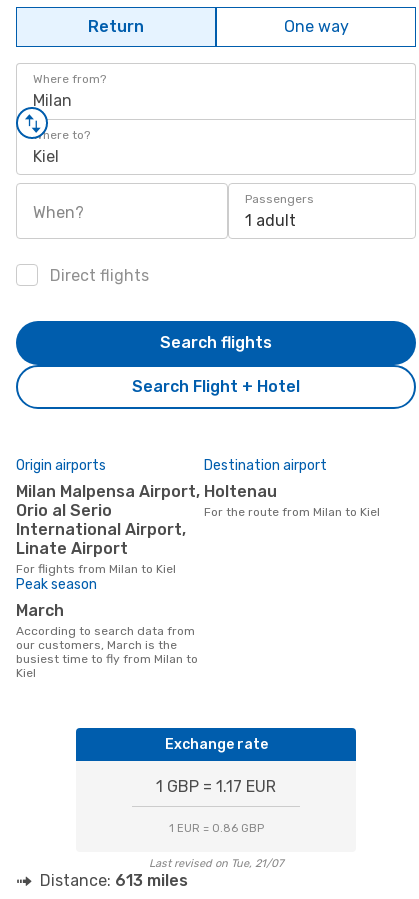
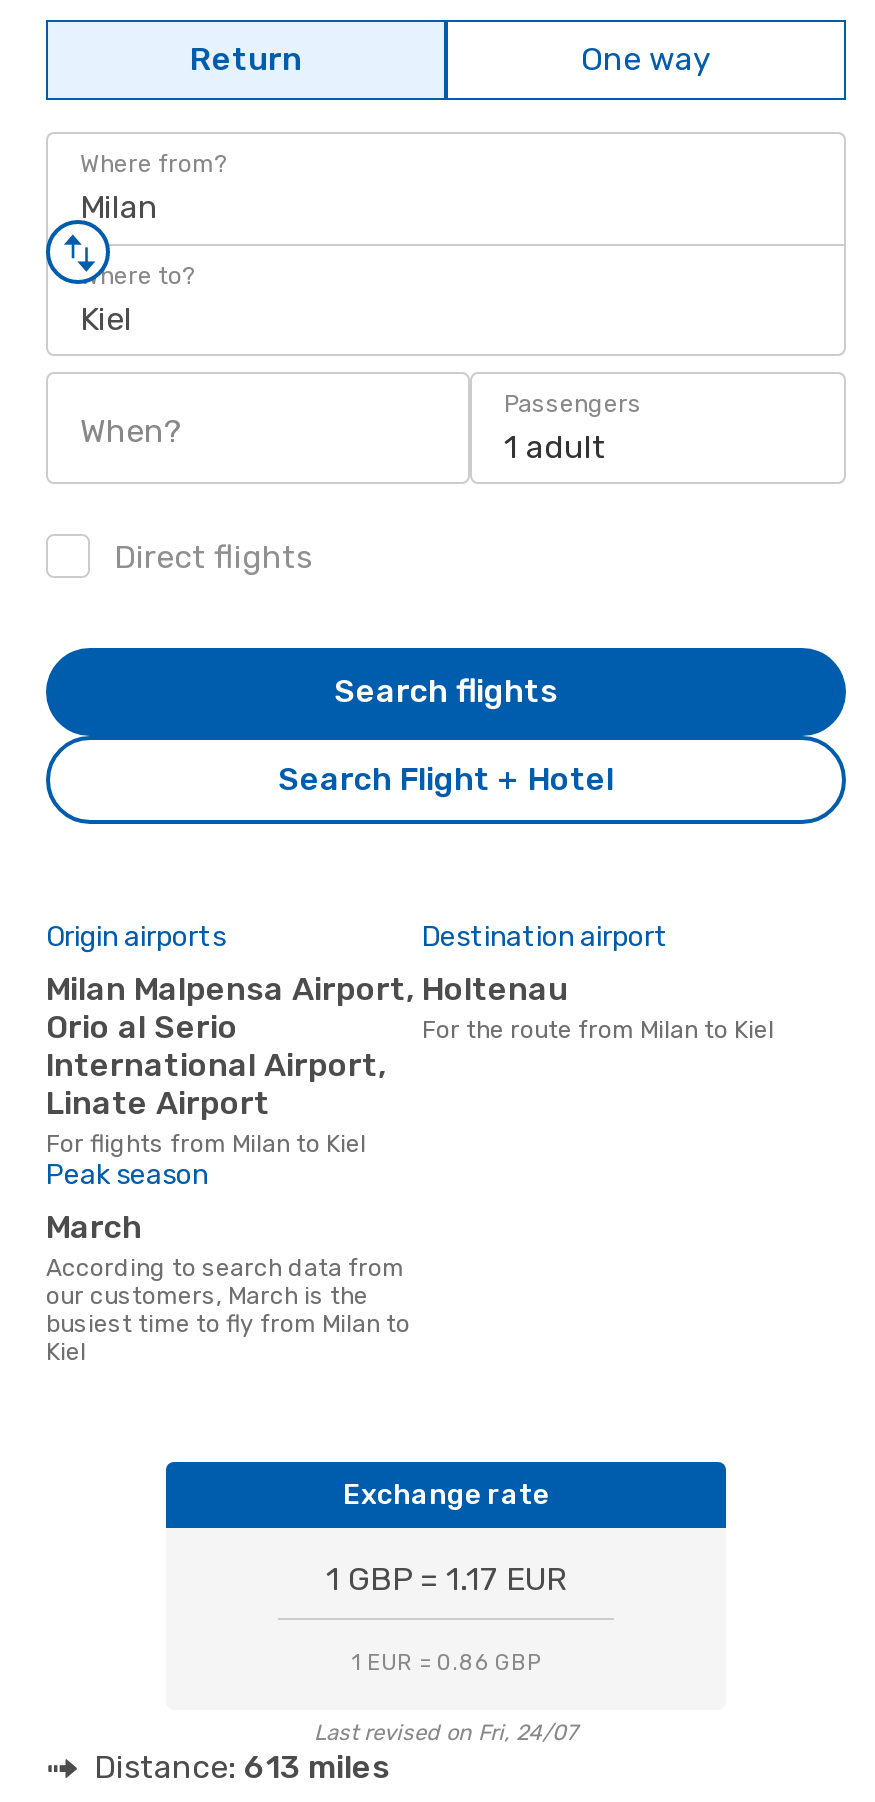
[148,857,283,870] Last revised on Tue, 21/07 -> [314,1720,578,1746] Last revised on Fri, 24/07

